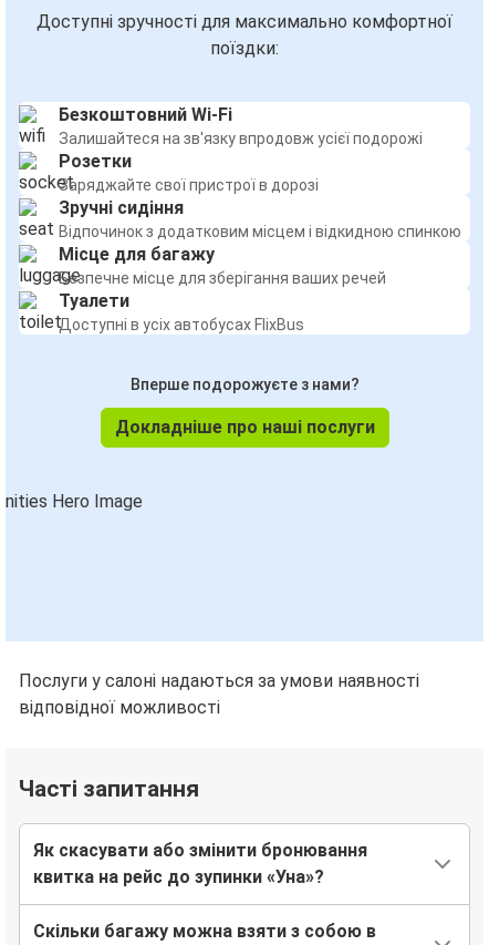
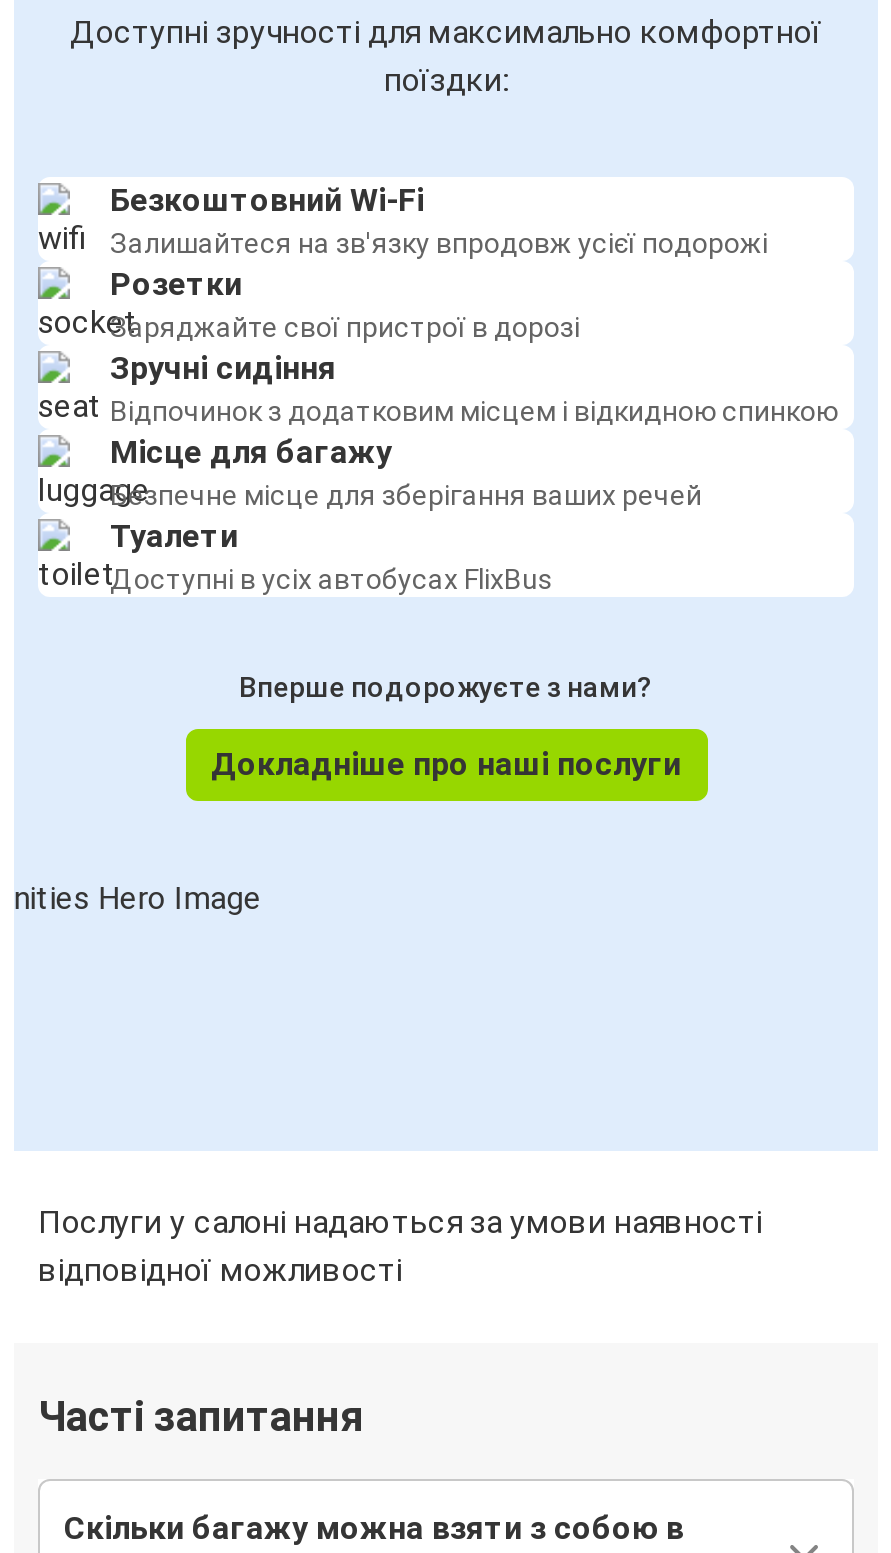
[33,840,367,887] Як скасувати або змінити бронювання | квитка на рейс до зупинки «Уна»? -> none

